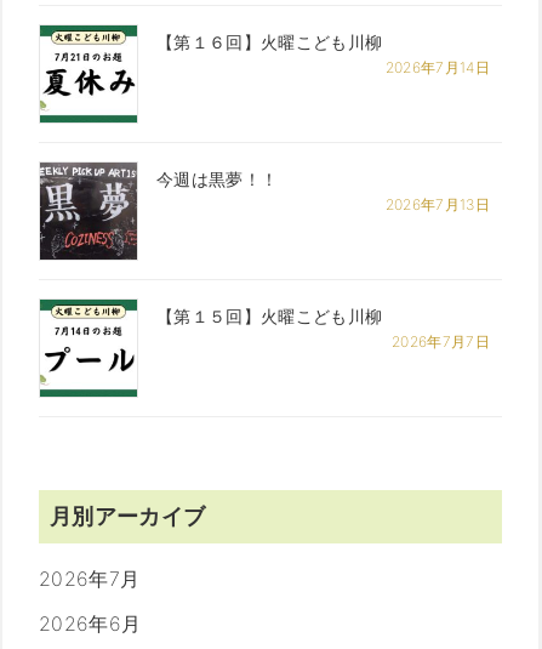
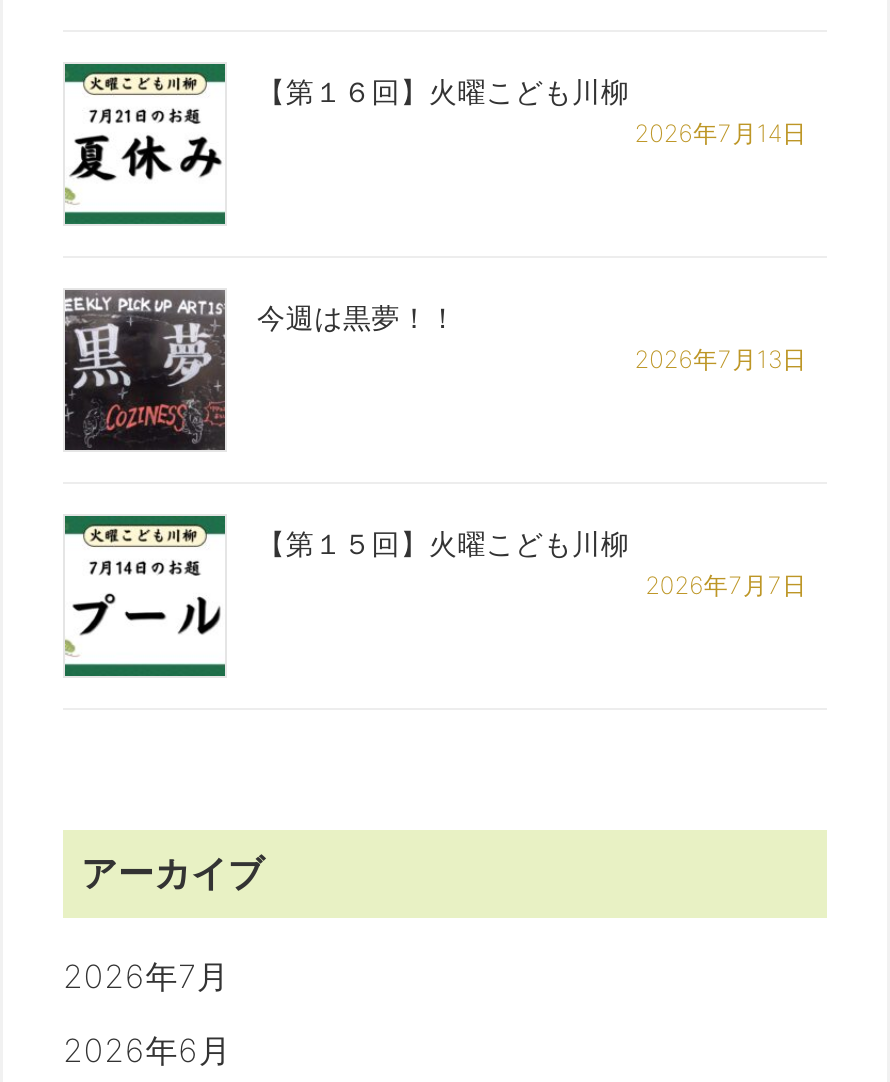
[50,504,205,529] 月別アーカイブ -> [81,852,264,894] アーカイブ

